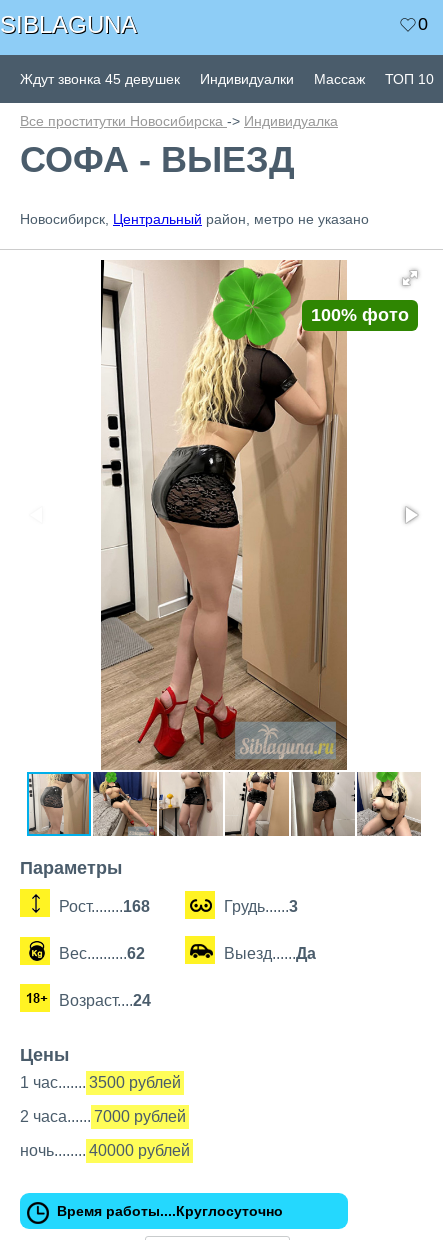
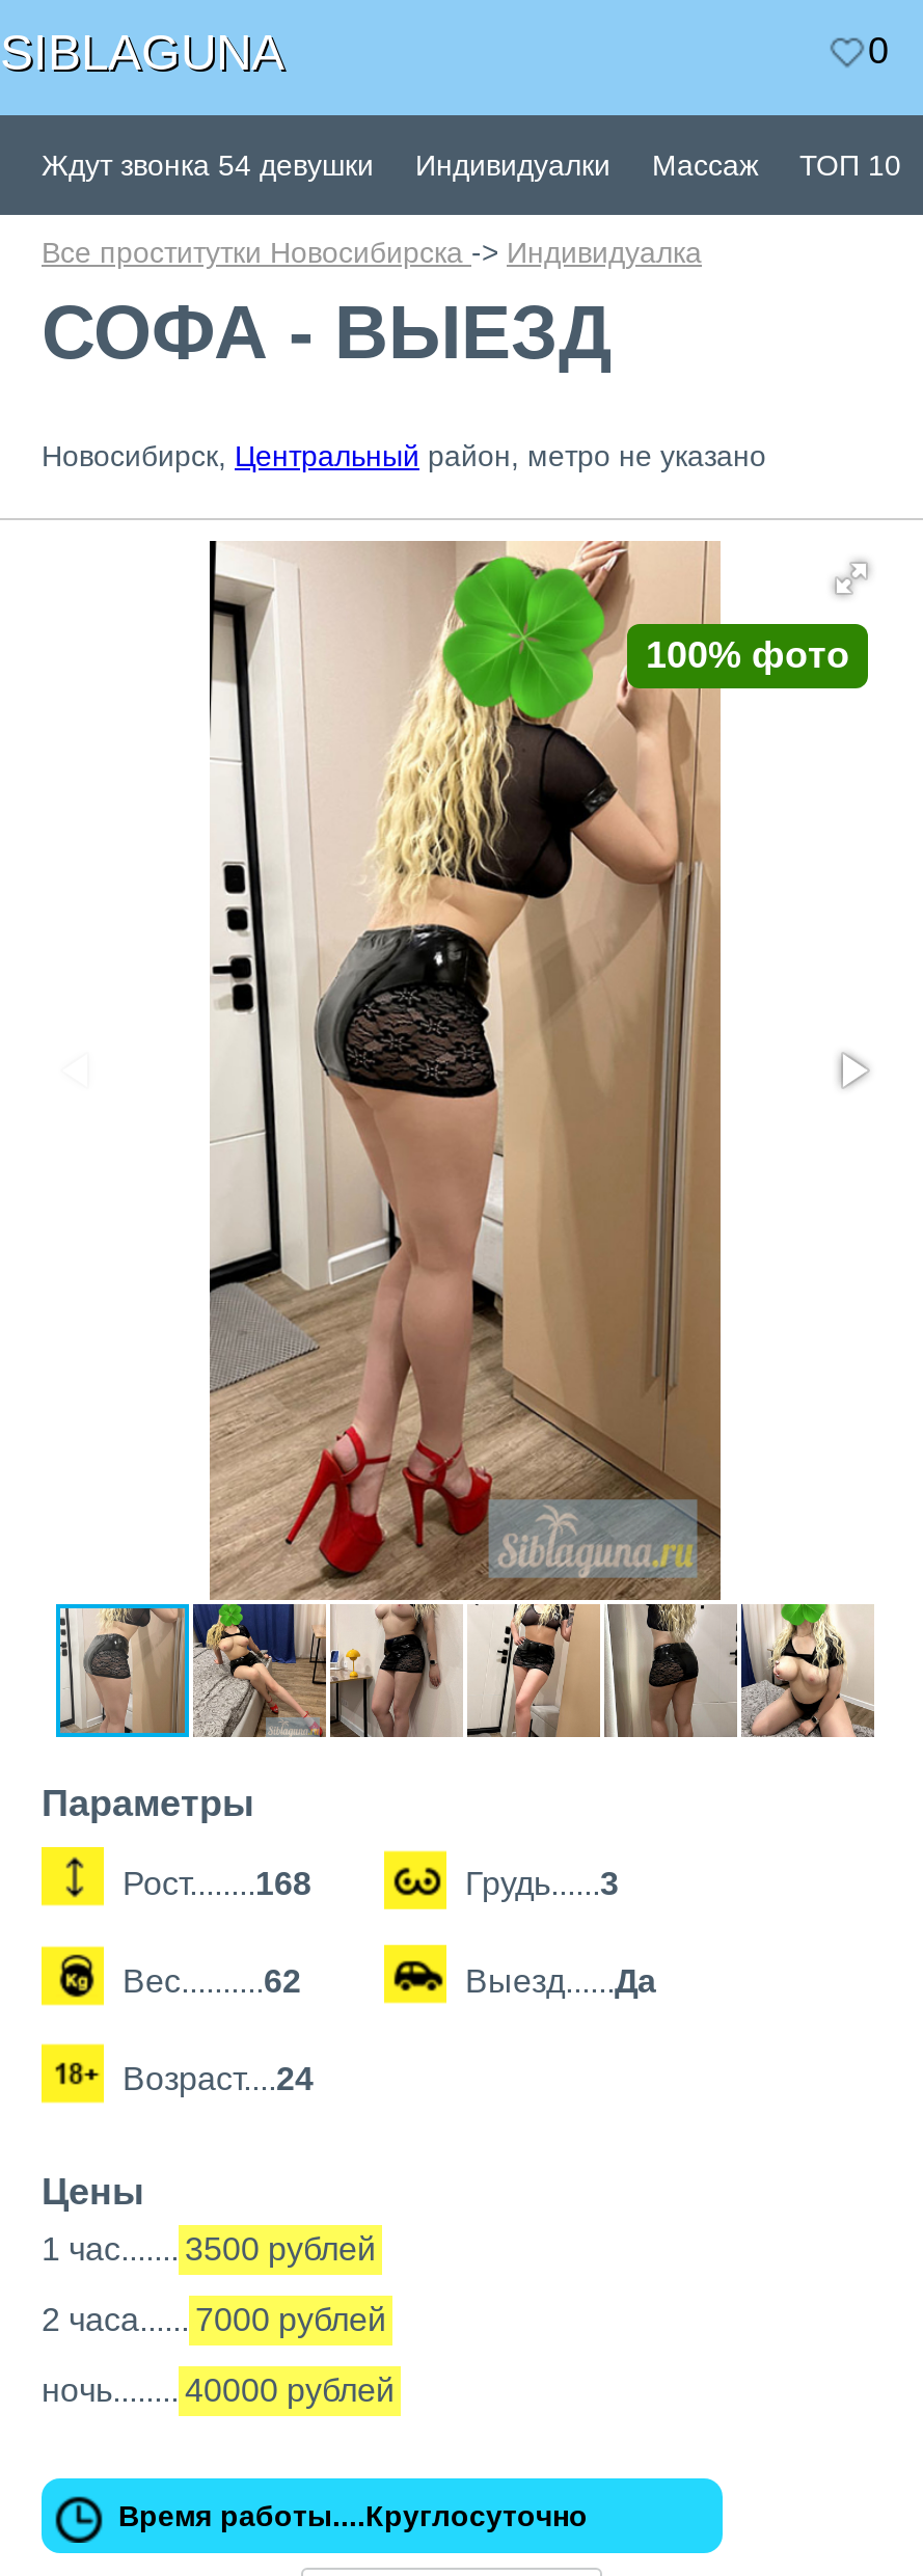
[20,71,180,87] Ждут звонка 45 девушек -> [42,148,374,182] Ждут звонка 54 девушки

